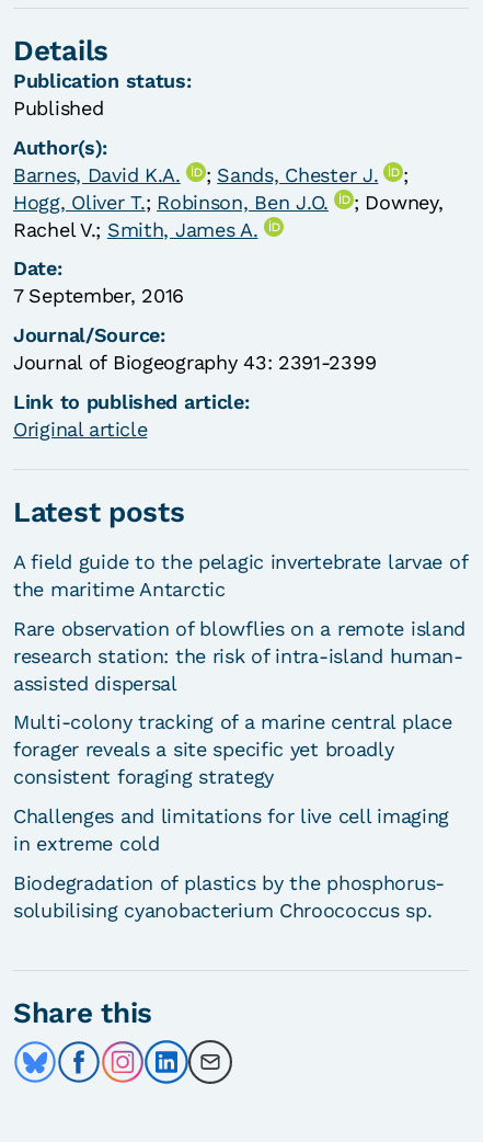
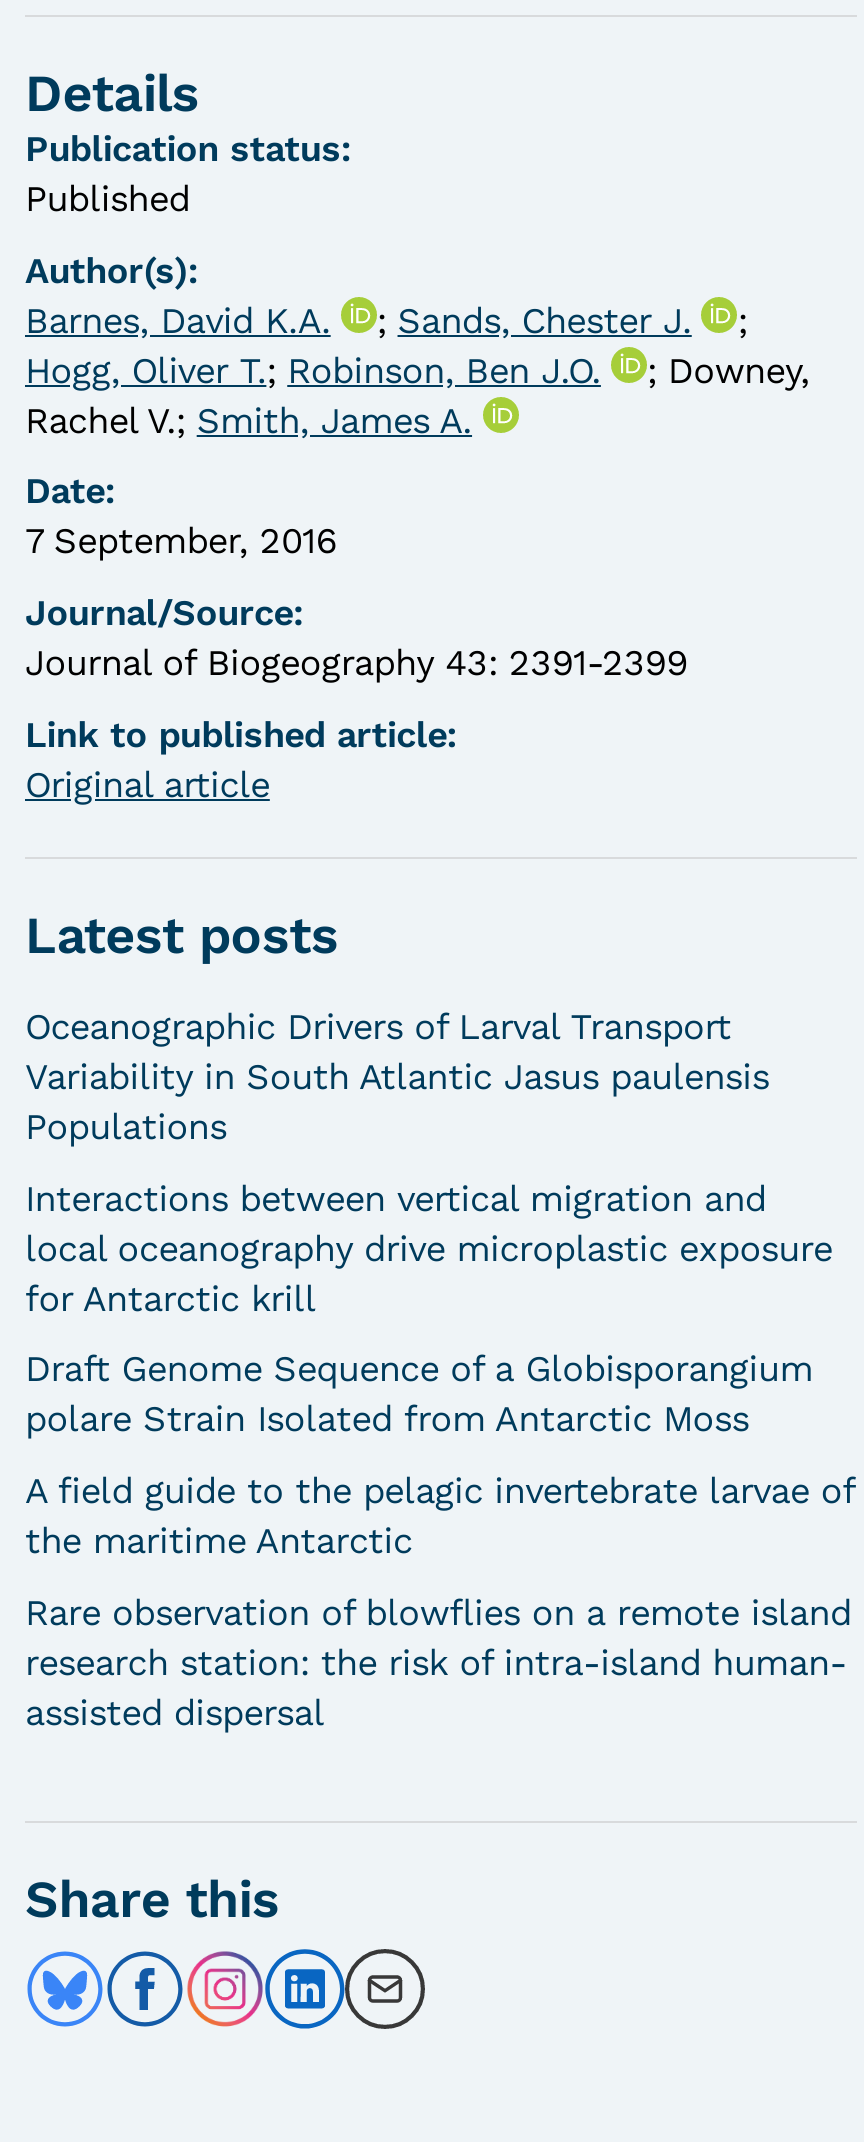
none -> [25,1005,833,1440] Oceanographic Drivers of Larval Transport | Variability in South Atlantic Jasus paulensis | Populations | Interactions between vertical migration and | local oceanography drive microplastic exposure | for Antarctic krill | Draft Genome Sequence of a Globisporangium | polare Strain Isolated from Antarctic Moss
moved [13,550,467,694] -> [25,1469,854,1732]: A field guide to the pelagic invertebrate larvae of | the maritime Antarctic | Rare observation of blowflies on a remote island | research station: the risk of intra-island human- | assisted dispersal
[13,711,452,921] Multi-colony tracking of a marine central place | forager reveals a site specific yet broadly | consistent foraging strategy | Challenges and limitations for live cell imaging | in extreme cold | Biodegradation of plastics by the phosphorus- | solubilising cyanobacterium Chroococcus sp. -> none

